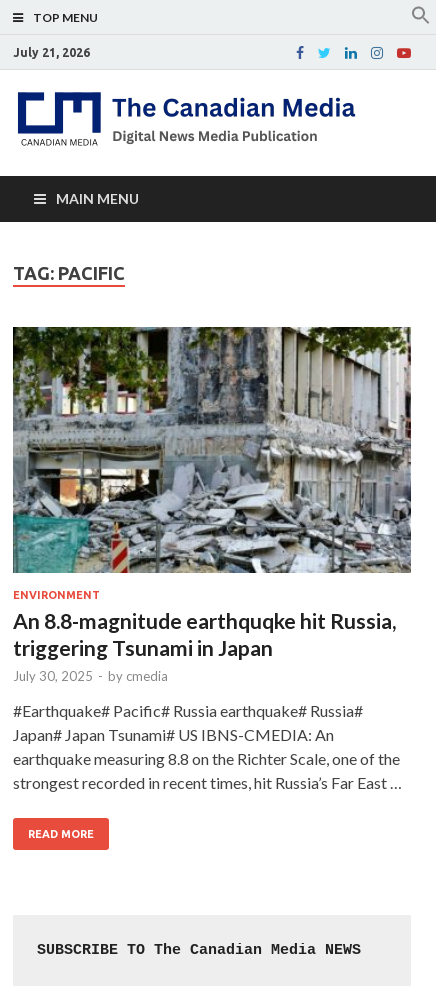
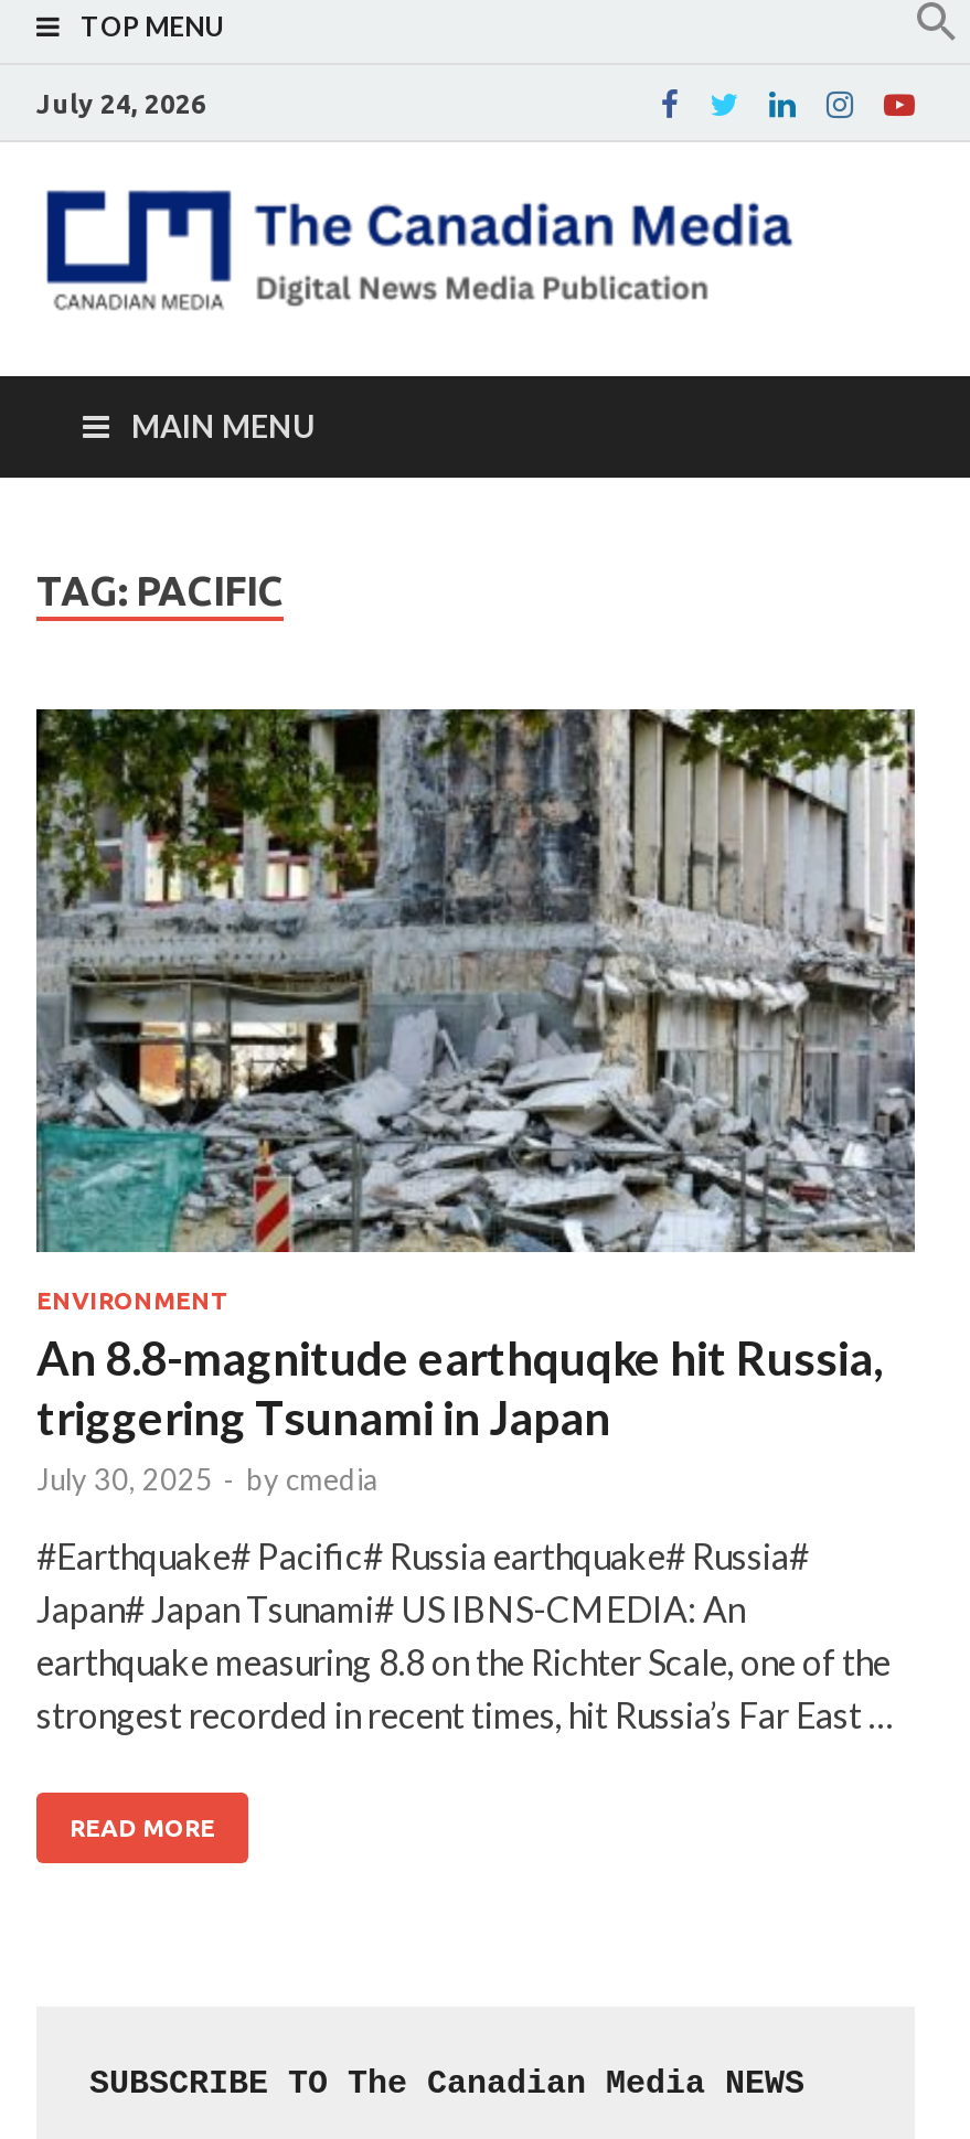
[13,45,90,58] July 21, 2026 -> [36,88,206,117] July 24, 2026

